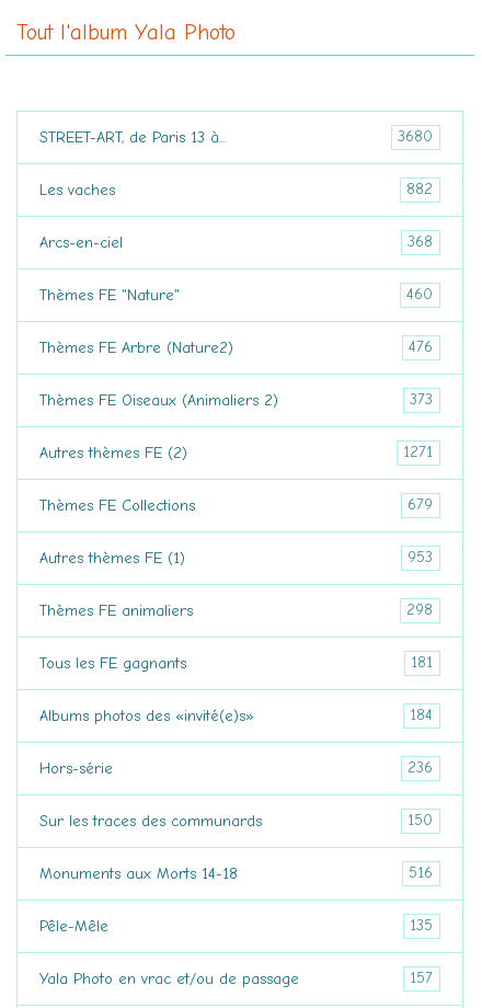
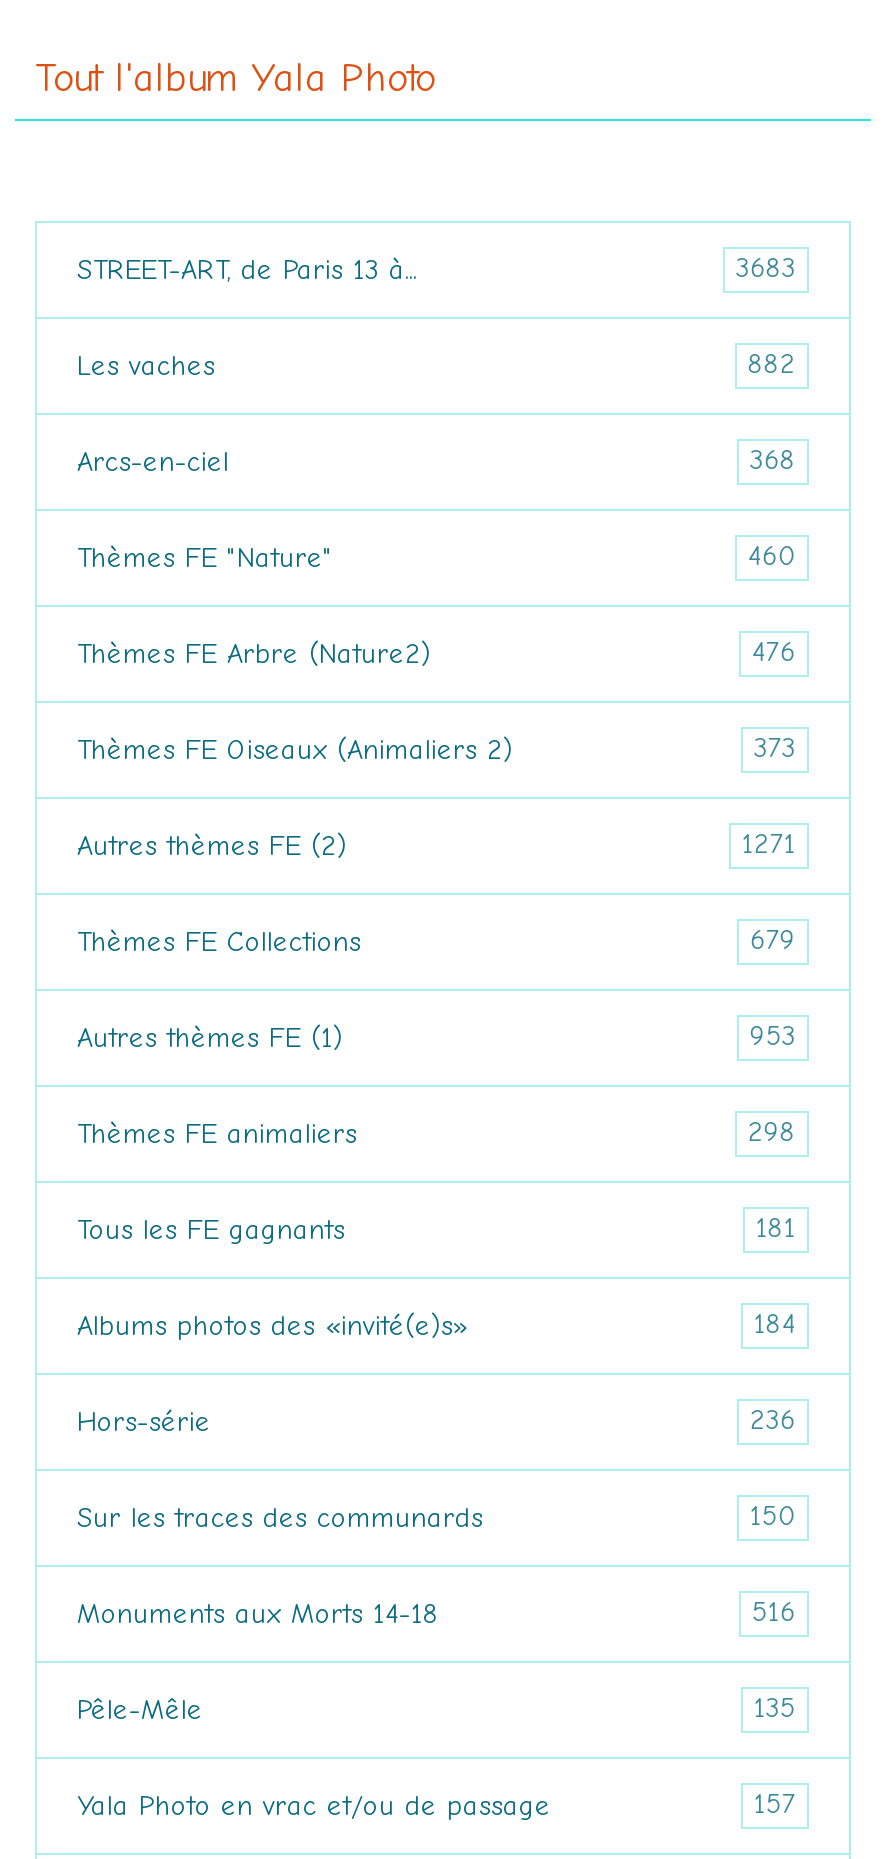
[398,127,433,146] 3680 -> [736,251,796,285] 3683

